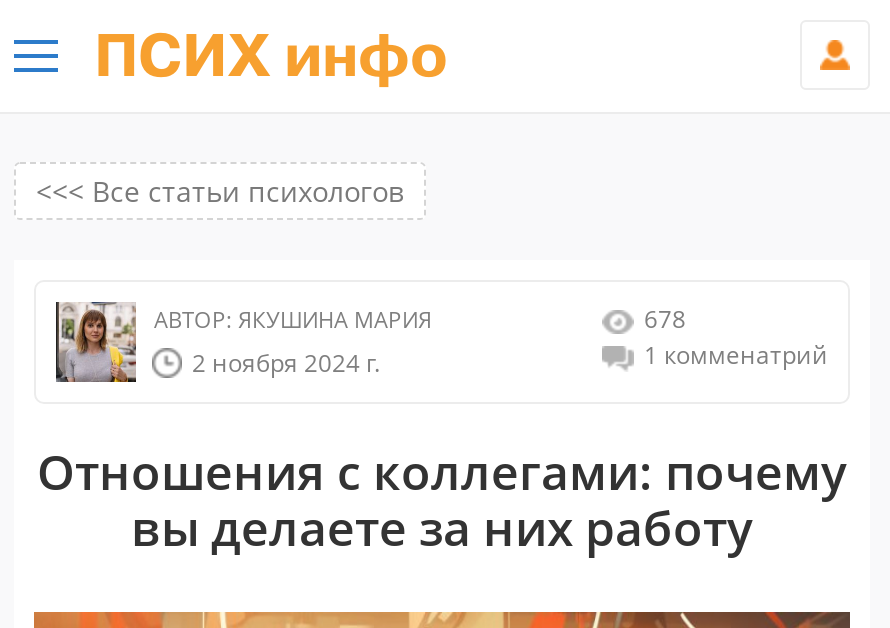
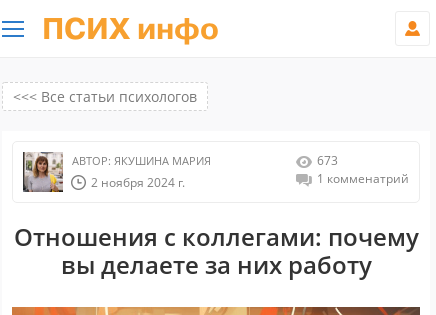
[644,302,686,336] 678 -> [317,152,338,169] 673

